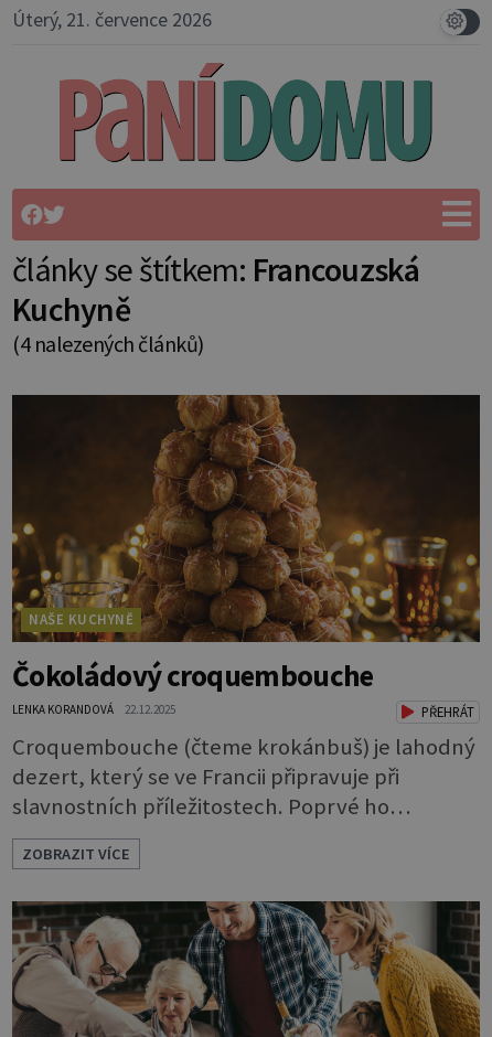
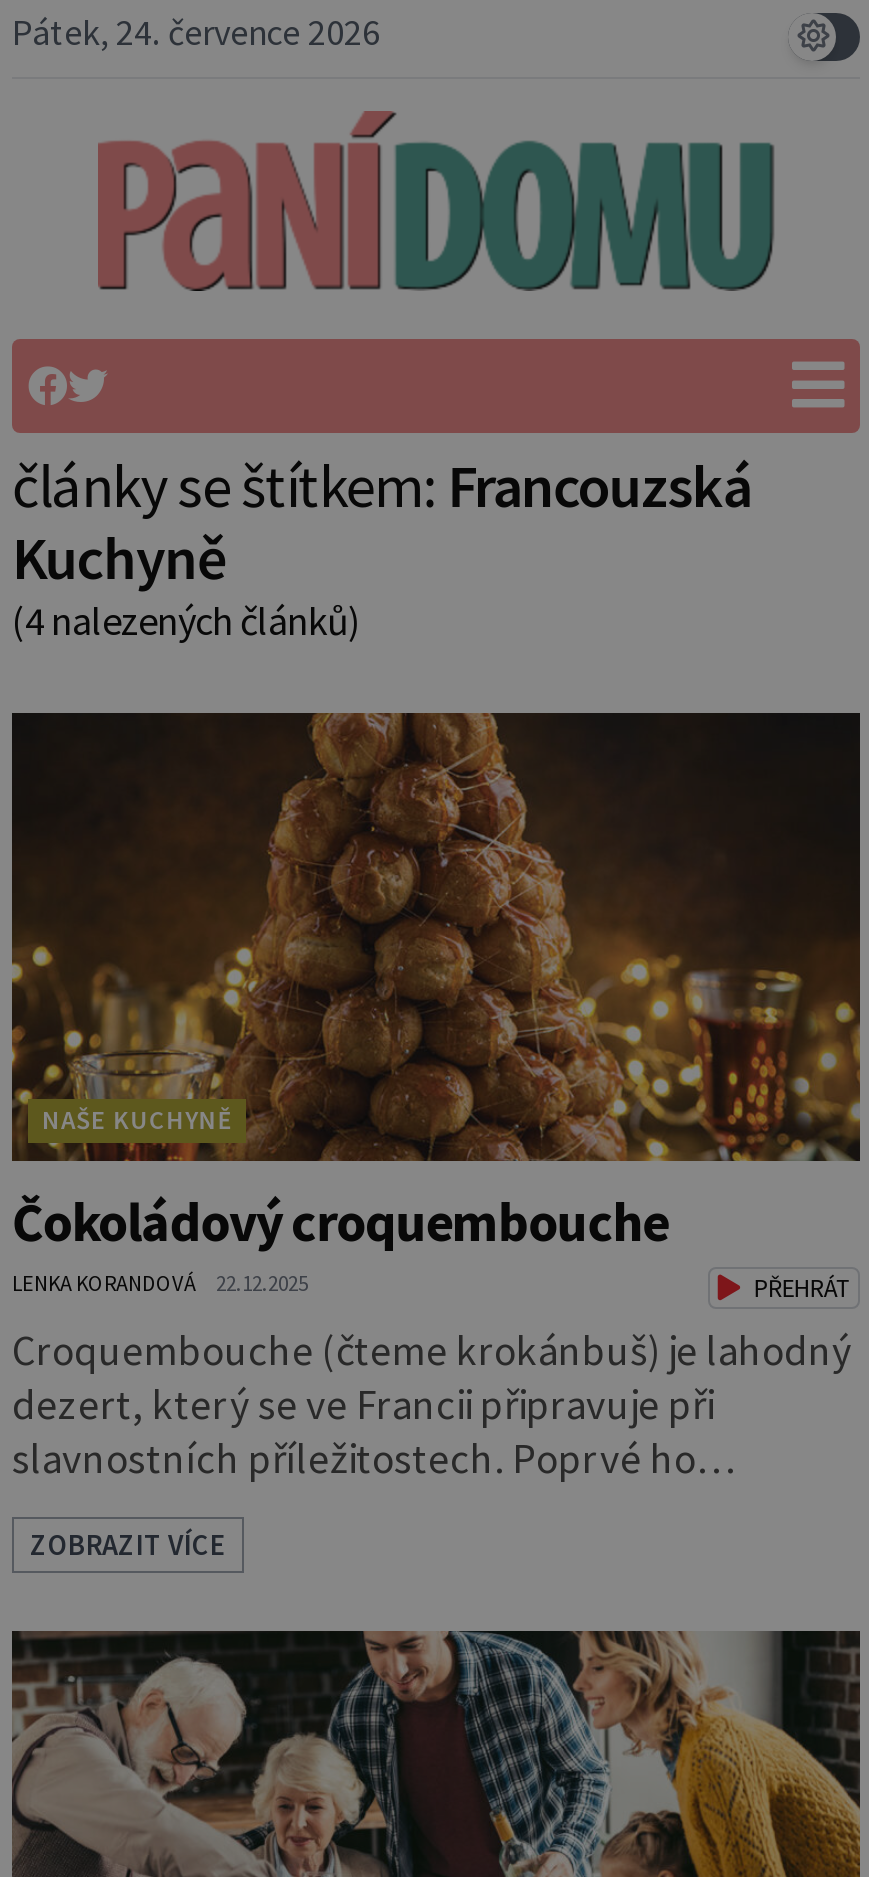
[12,7,212,32] Úterý, 21. července 2026 -> [12,9,380,55] Pátek, 24. července 2026

